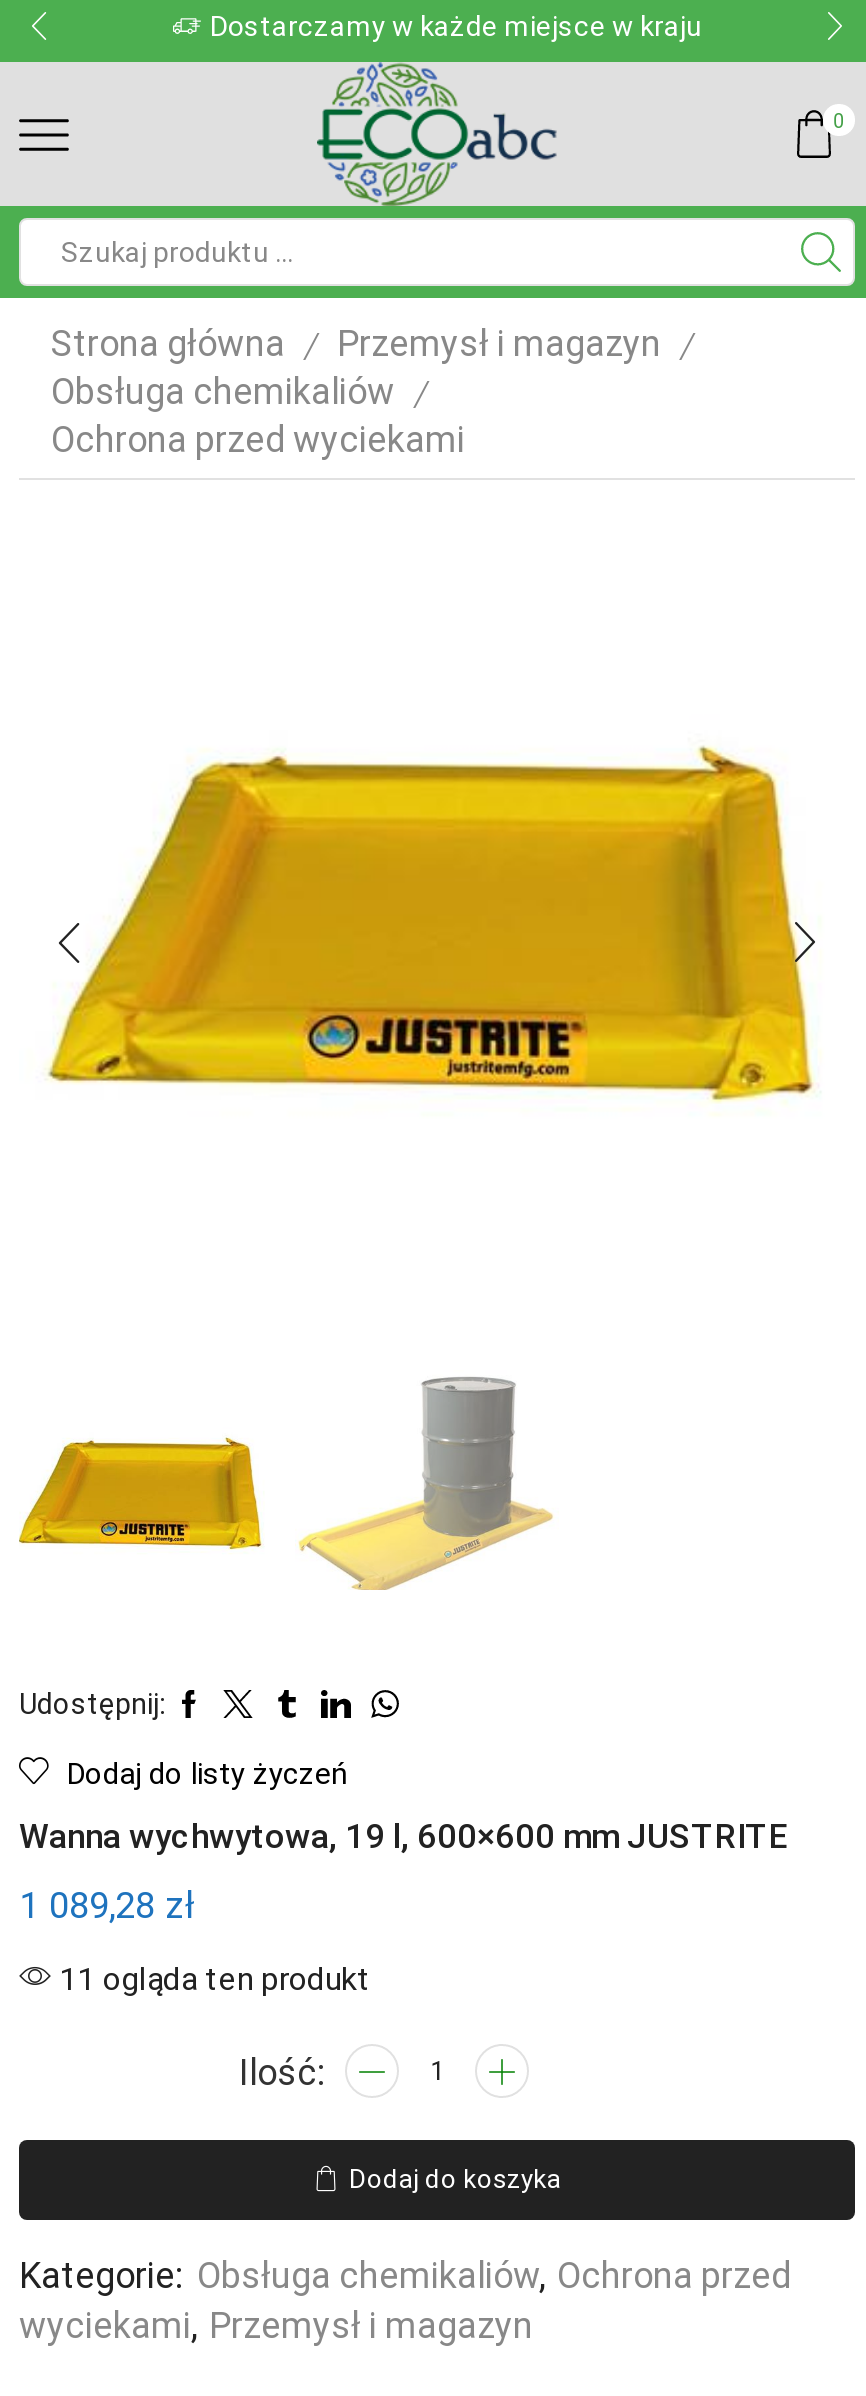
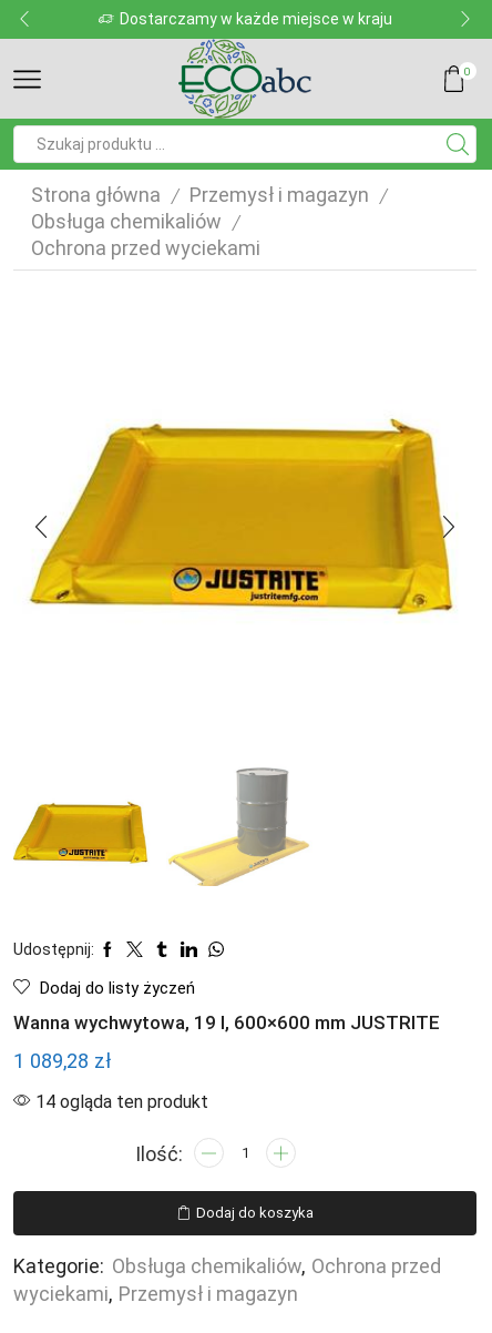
[51,1960,371,1998] 11 ogląda ten produkt -> [31,1091,208,1112] 14 ogląda ten produkt

